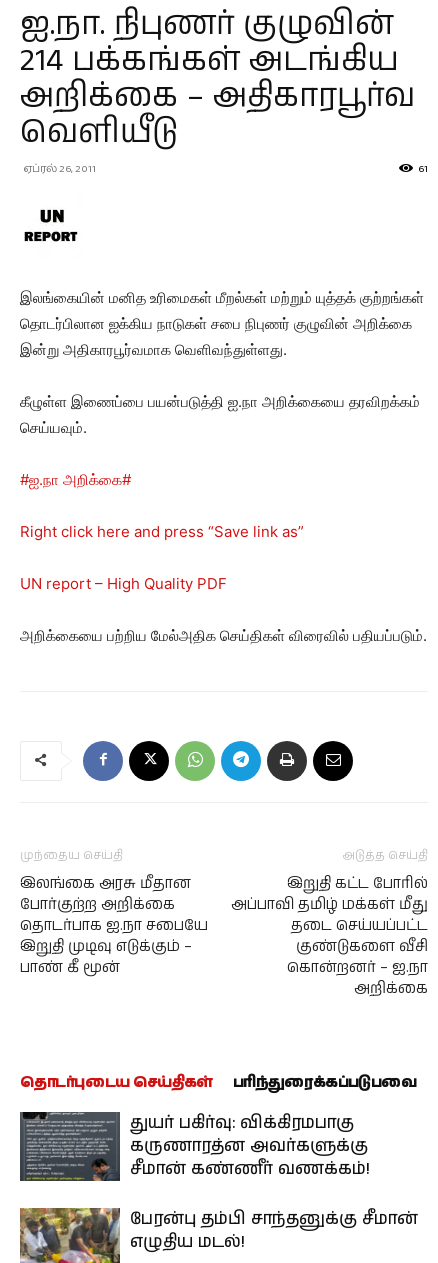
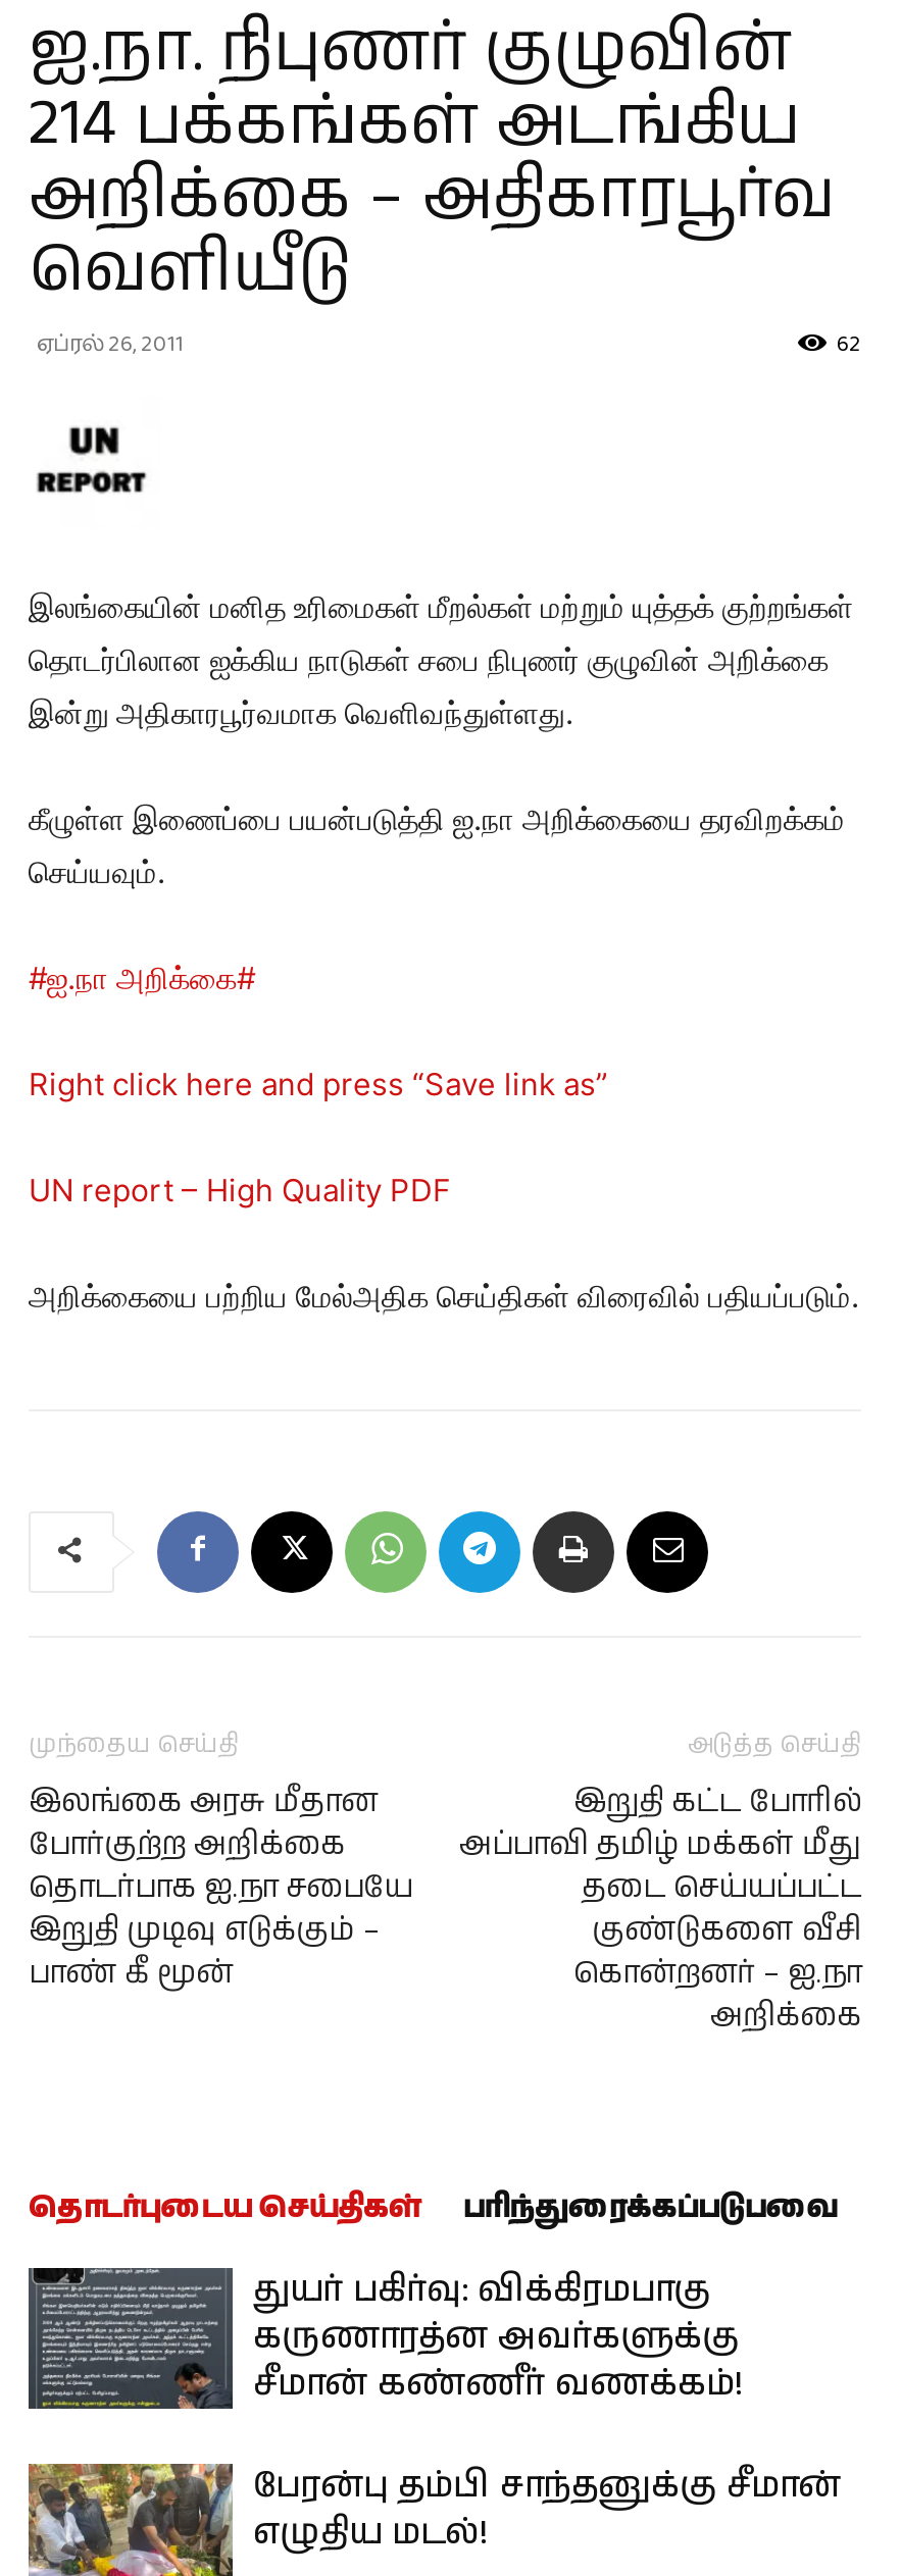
[418,160,428,177] 61 -> [837,326,861,361] 62

